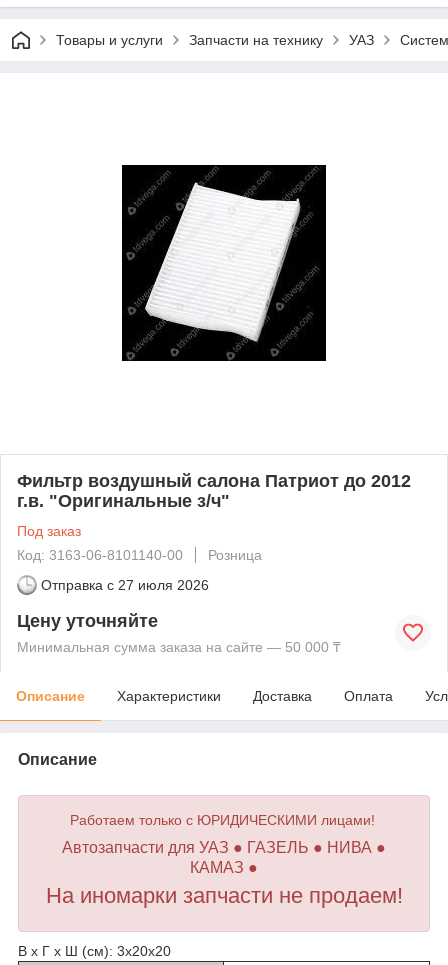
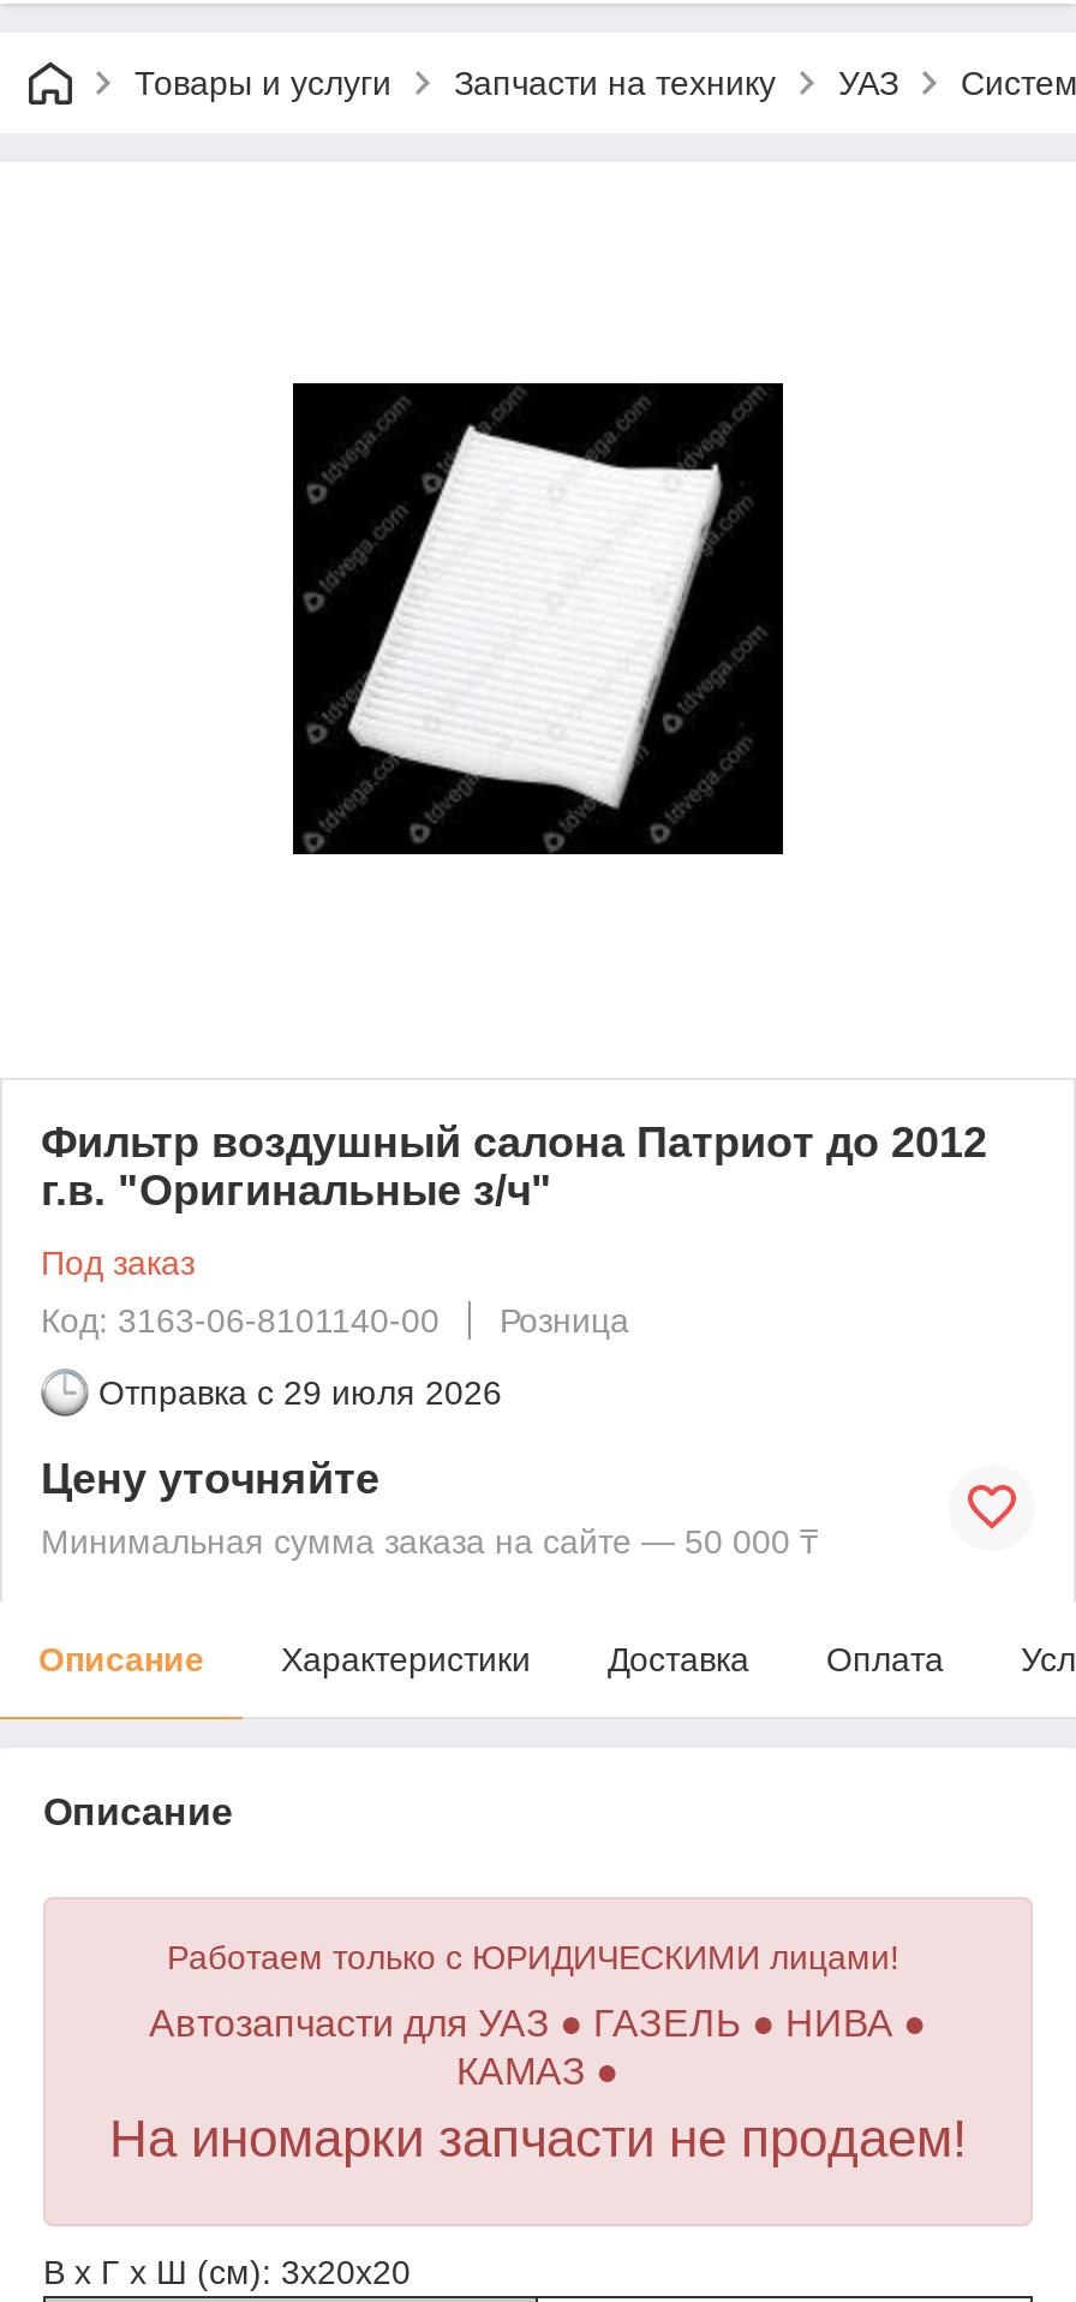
[41,577,209,593] Отправка с 27 июля 2026 -> [98,1373,502,1411] Отправка с 29 июля 2026

